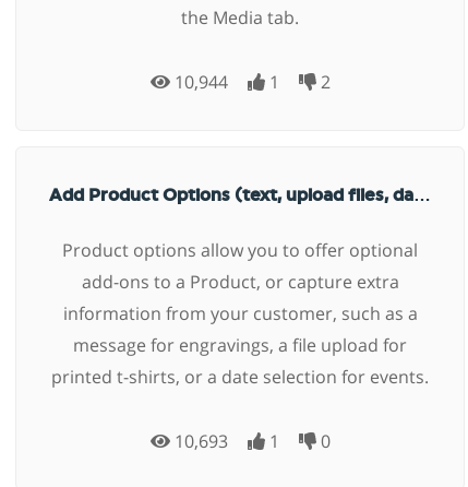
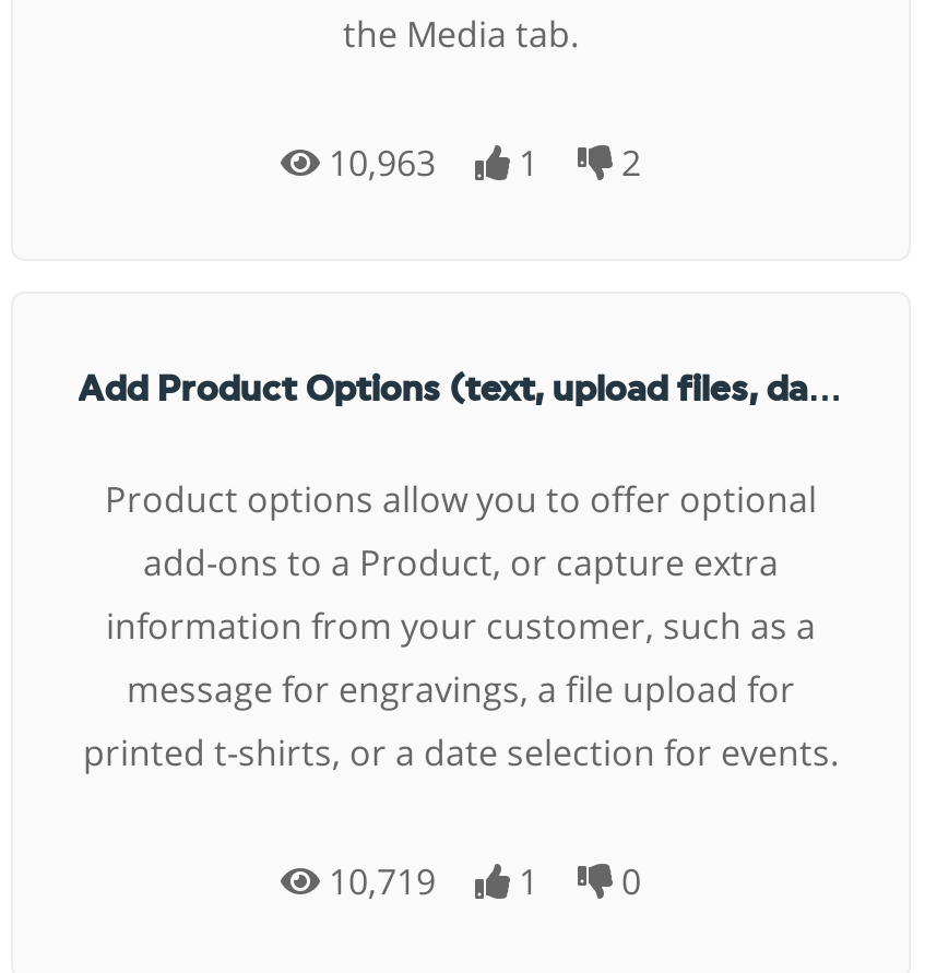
[170,69,330,93] 10,944 1 2 -> [320,138,641,186] 10,963 1 2
[170,429,330,453] 10,693 1 0 -> [320,856,641,904] 10,719 1 0

